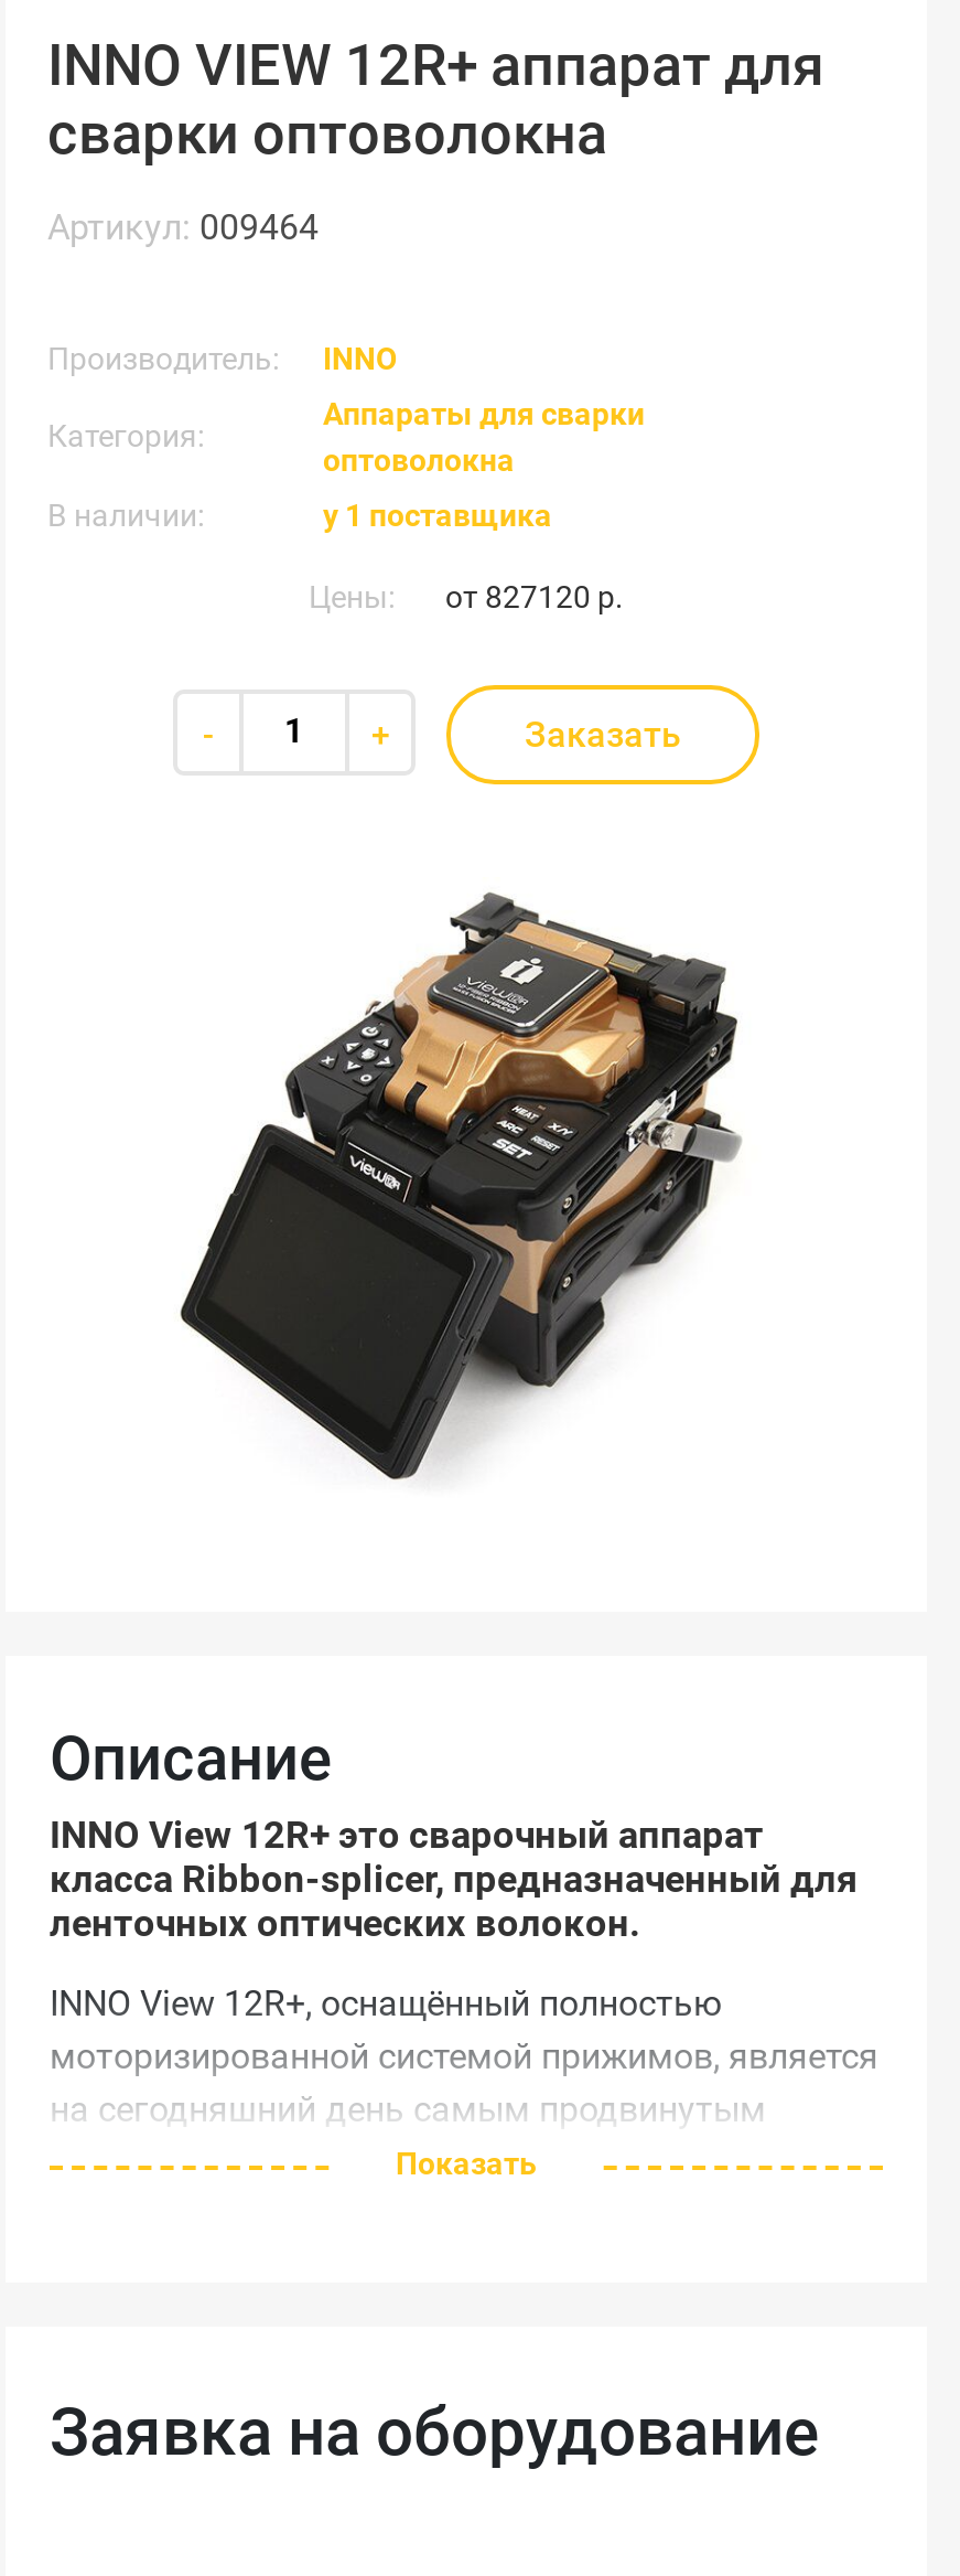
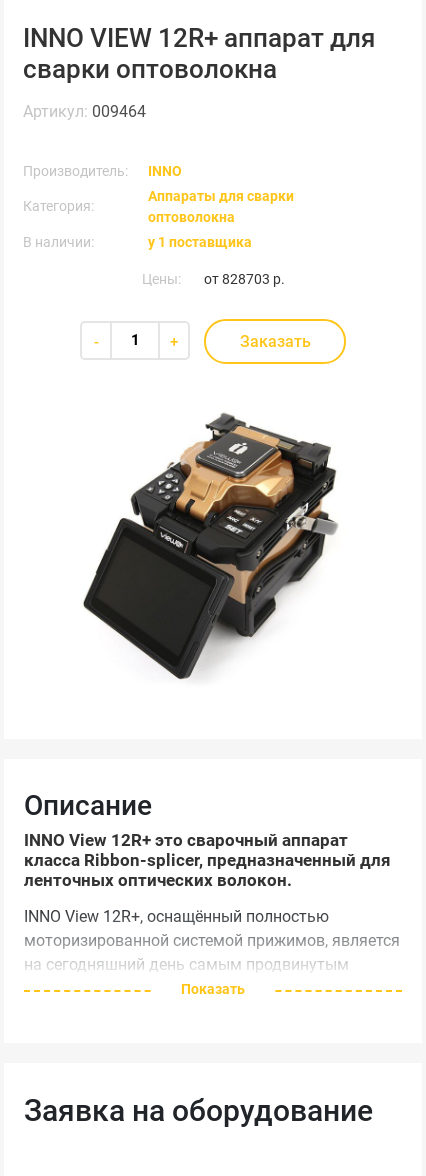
[309,579,624,614] Цены: от 827120 р. -> [141,271,284,287] Цены: от 828703 р.

